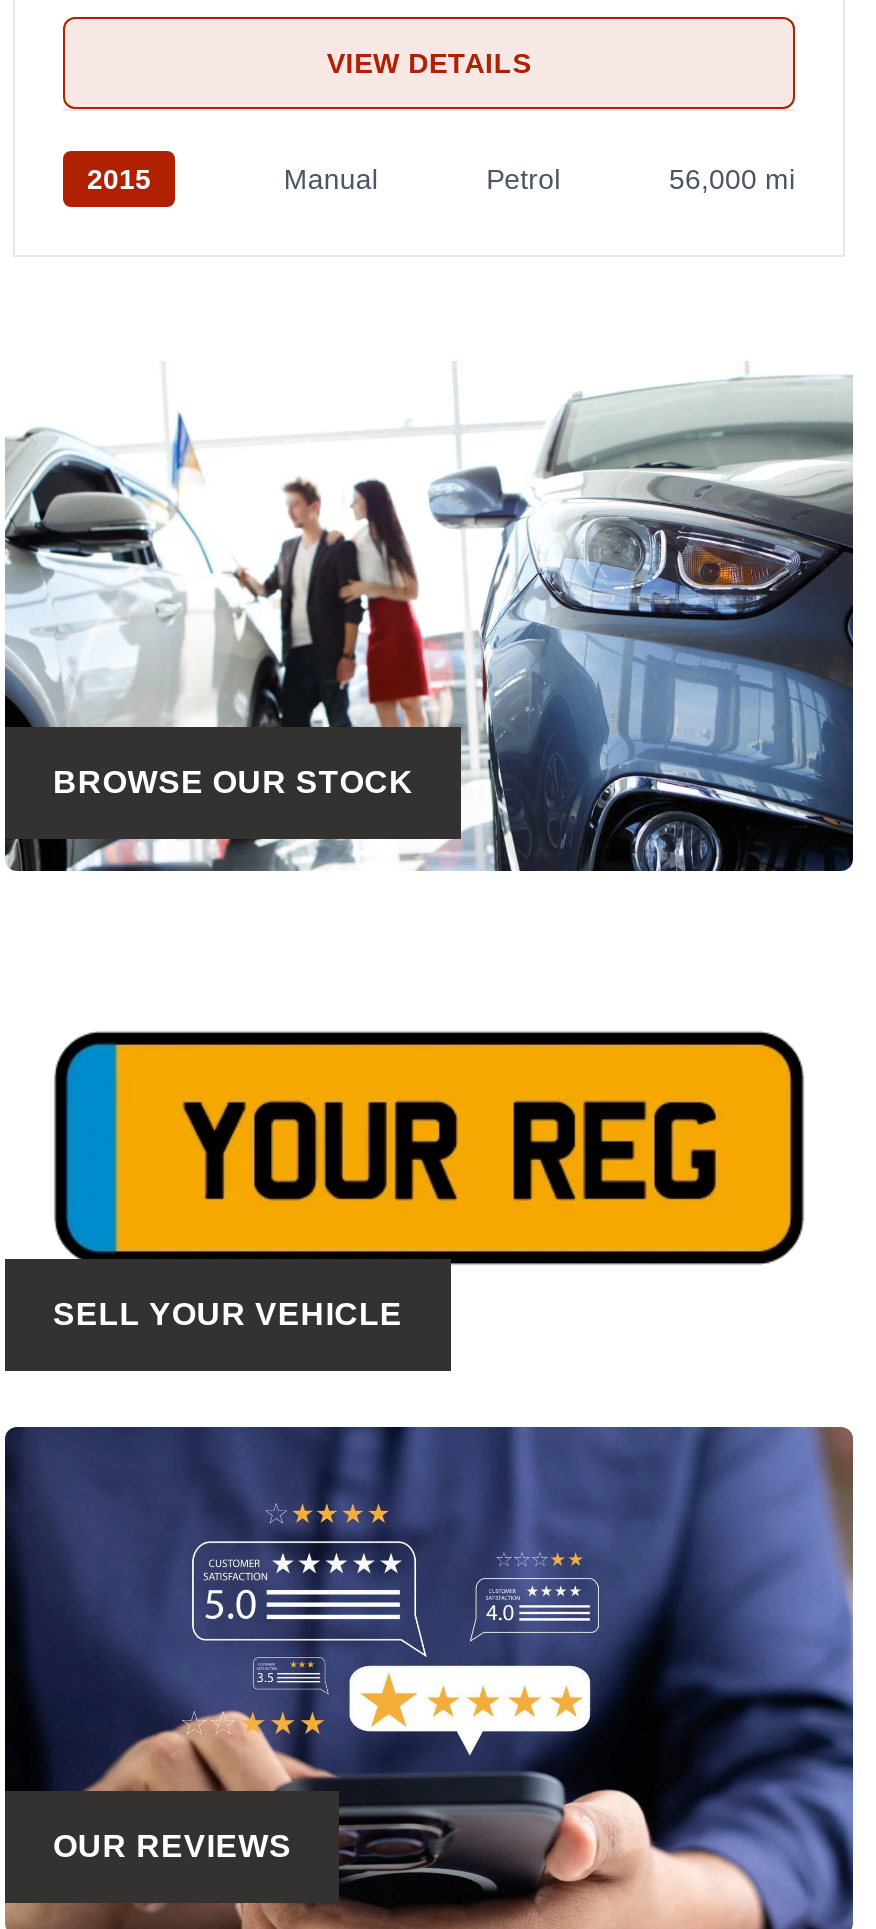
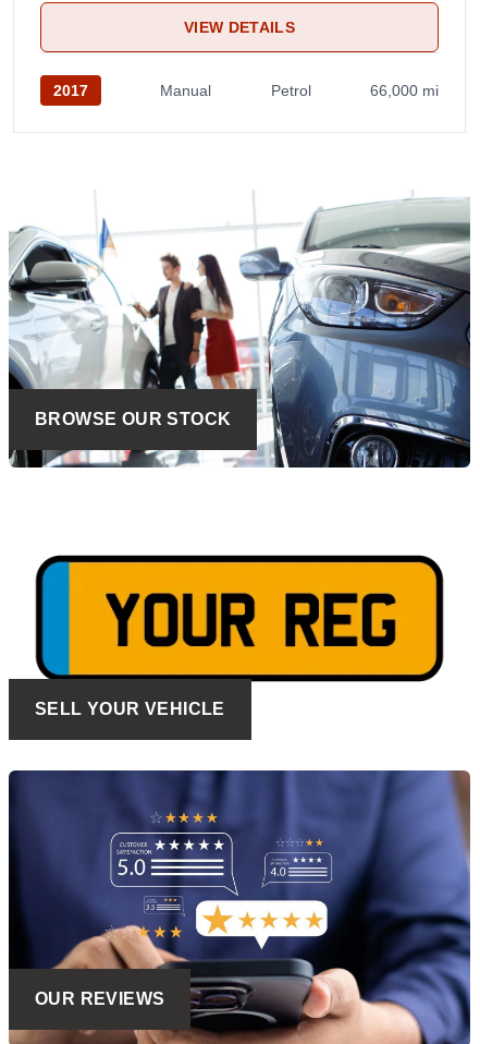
[87,164,151,196] 2015 -> [53,82,88,99] 2017
[669,164,795,196] 56,000 mi -> [370,82,439,99] 66,000 mi

